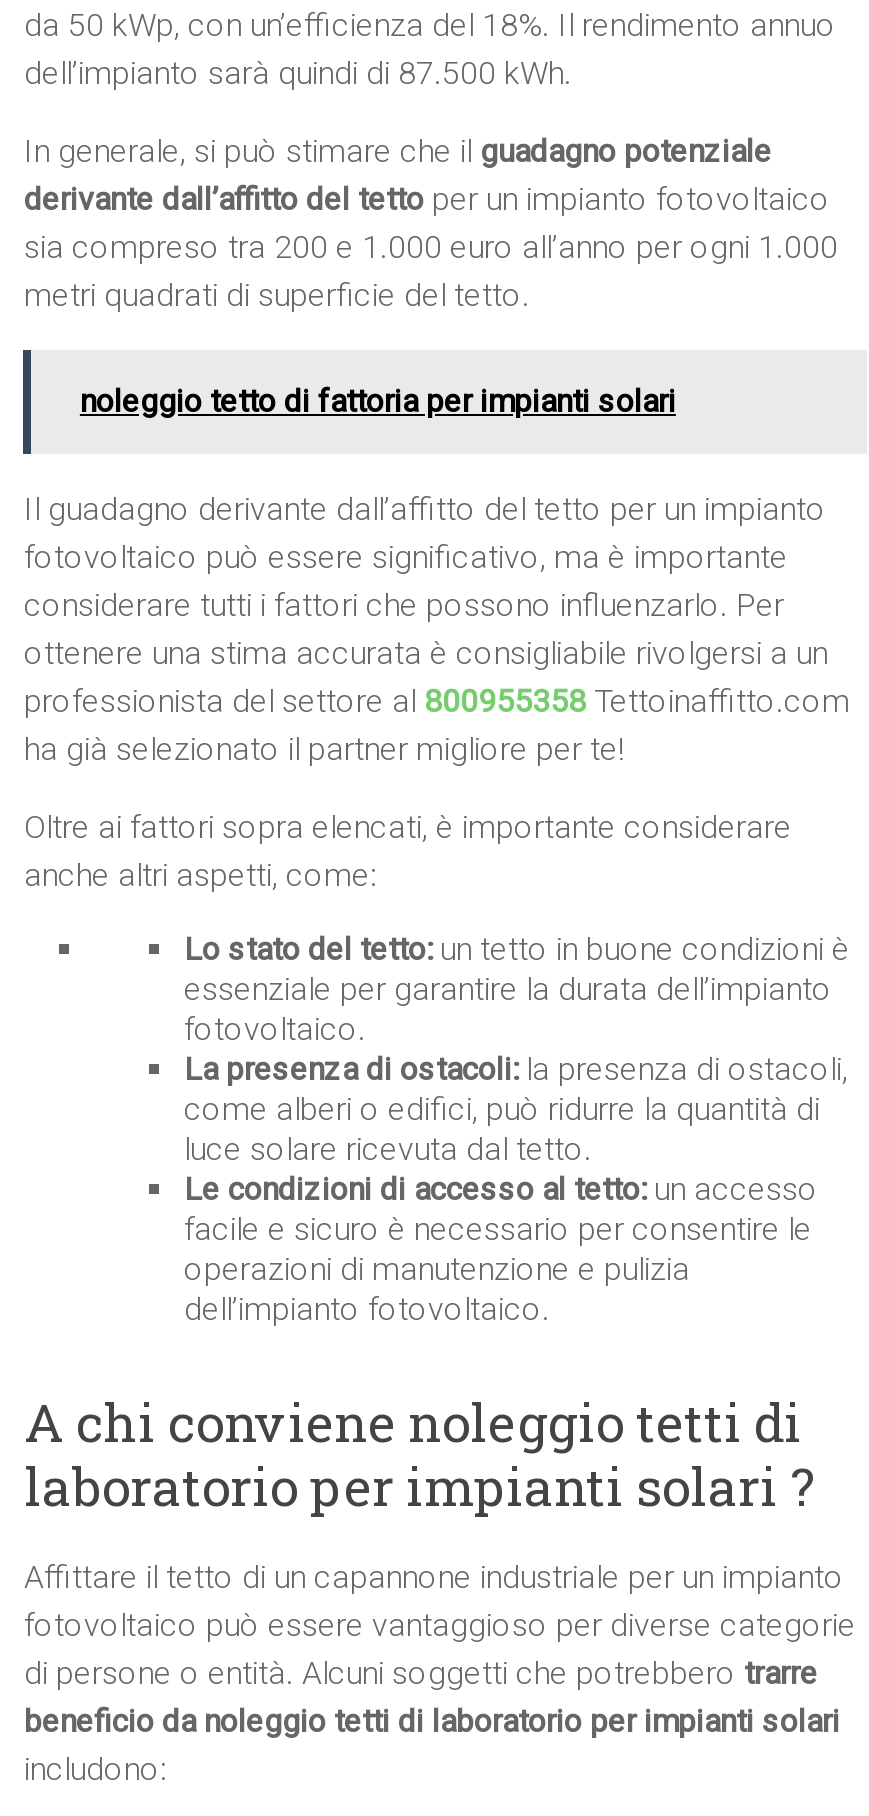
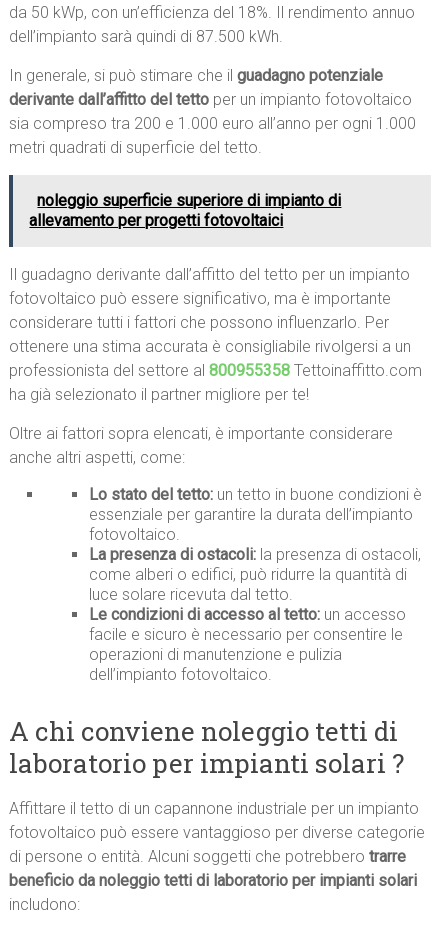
[80,382,676,420] noleggio tetto di fattoria per impianti solari -> [29,191,341,230] noleggio superficie superiore di impianto di | allevamento per progetti fotovoltaici

